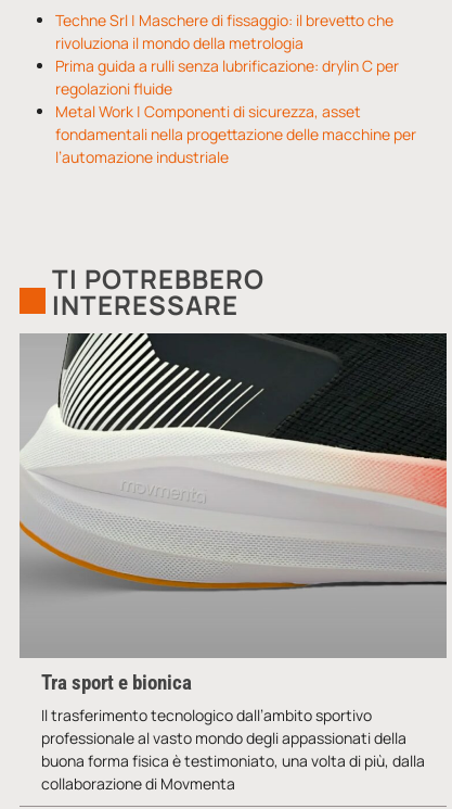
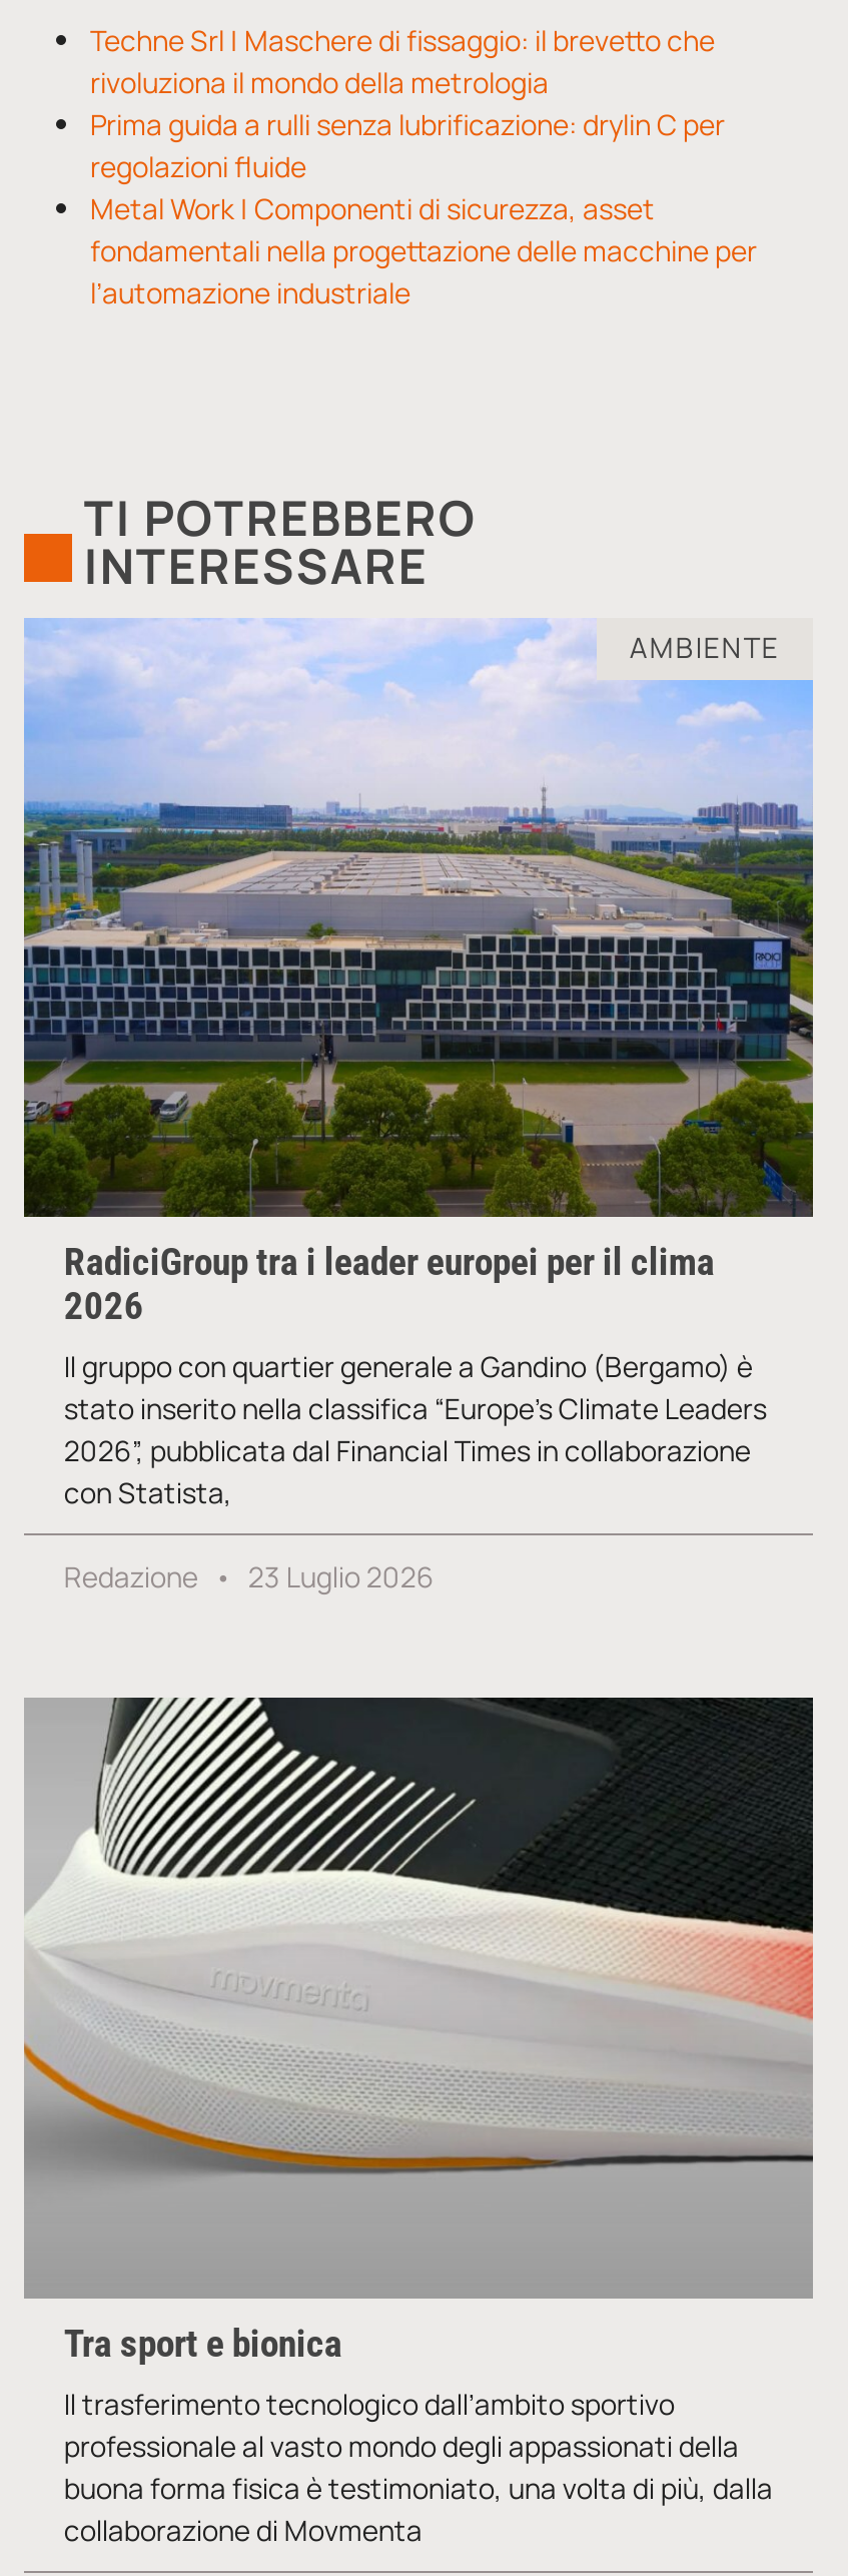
none -> [22,618,815,1219] [image] | AMBIENTE
none -> [64,1240,767,1596] RadiciGroup tra i leader europei per il clima | 2026 | Il gruppo con quartier generale a Gandino (Bergamo) è | stato inserito nella classifica “Europe’s Climate Leaders | 2026”, pubblicata dal Financial Times in collaborazione | con Statista, | Redazione | 23 Luglio 2026

